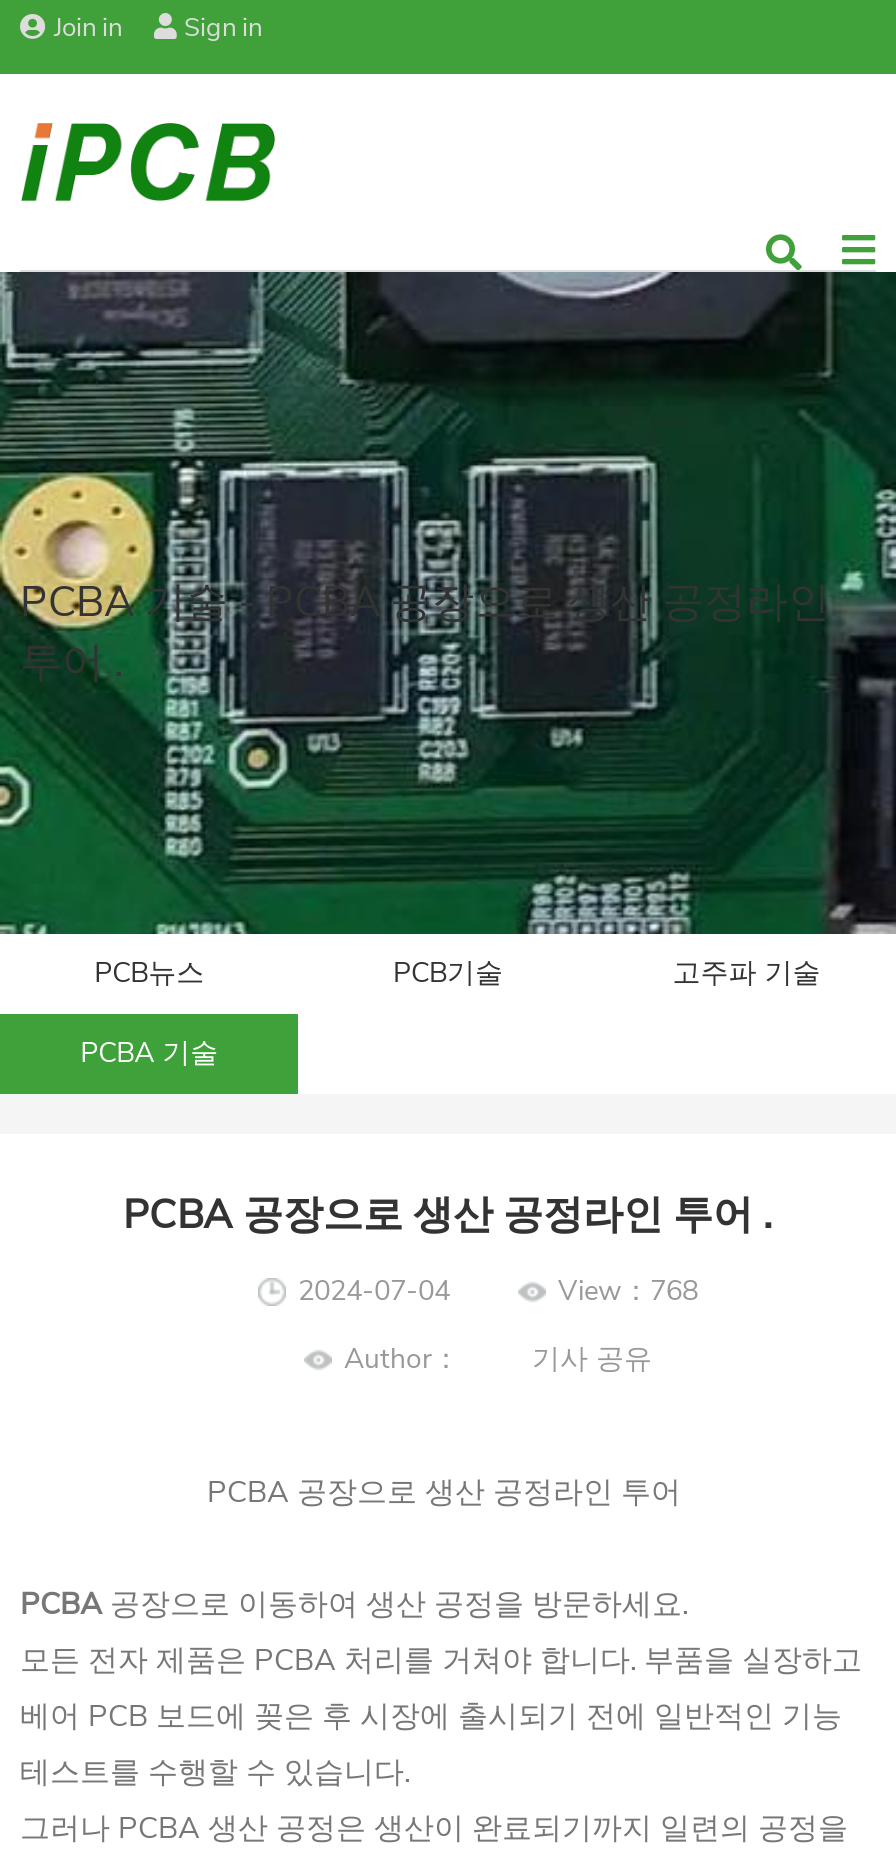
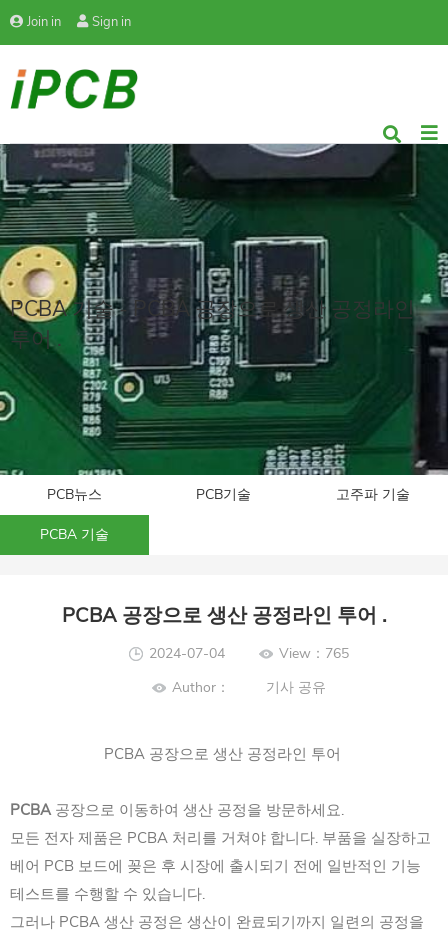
[558,1272,698,1310] View：768 -> [279,644,349,663] View：765

